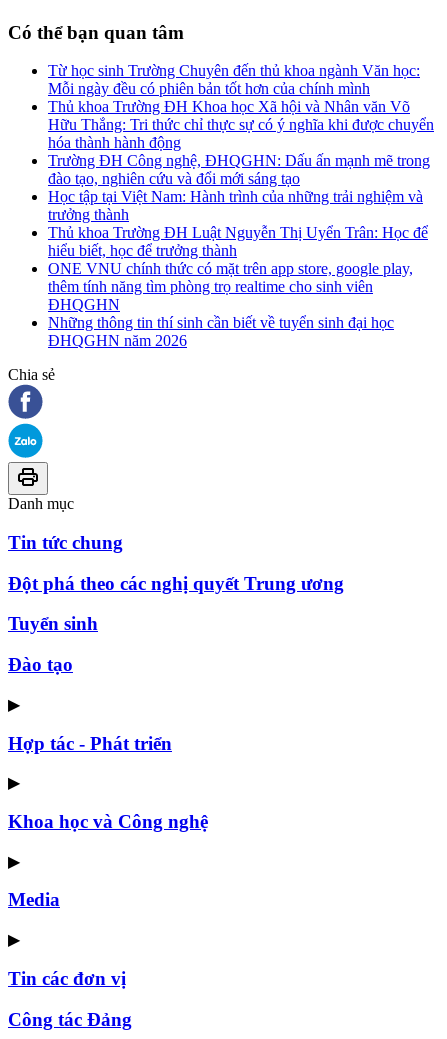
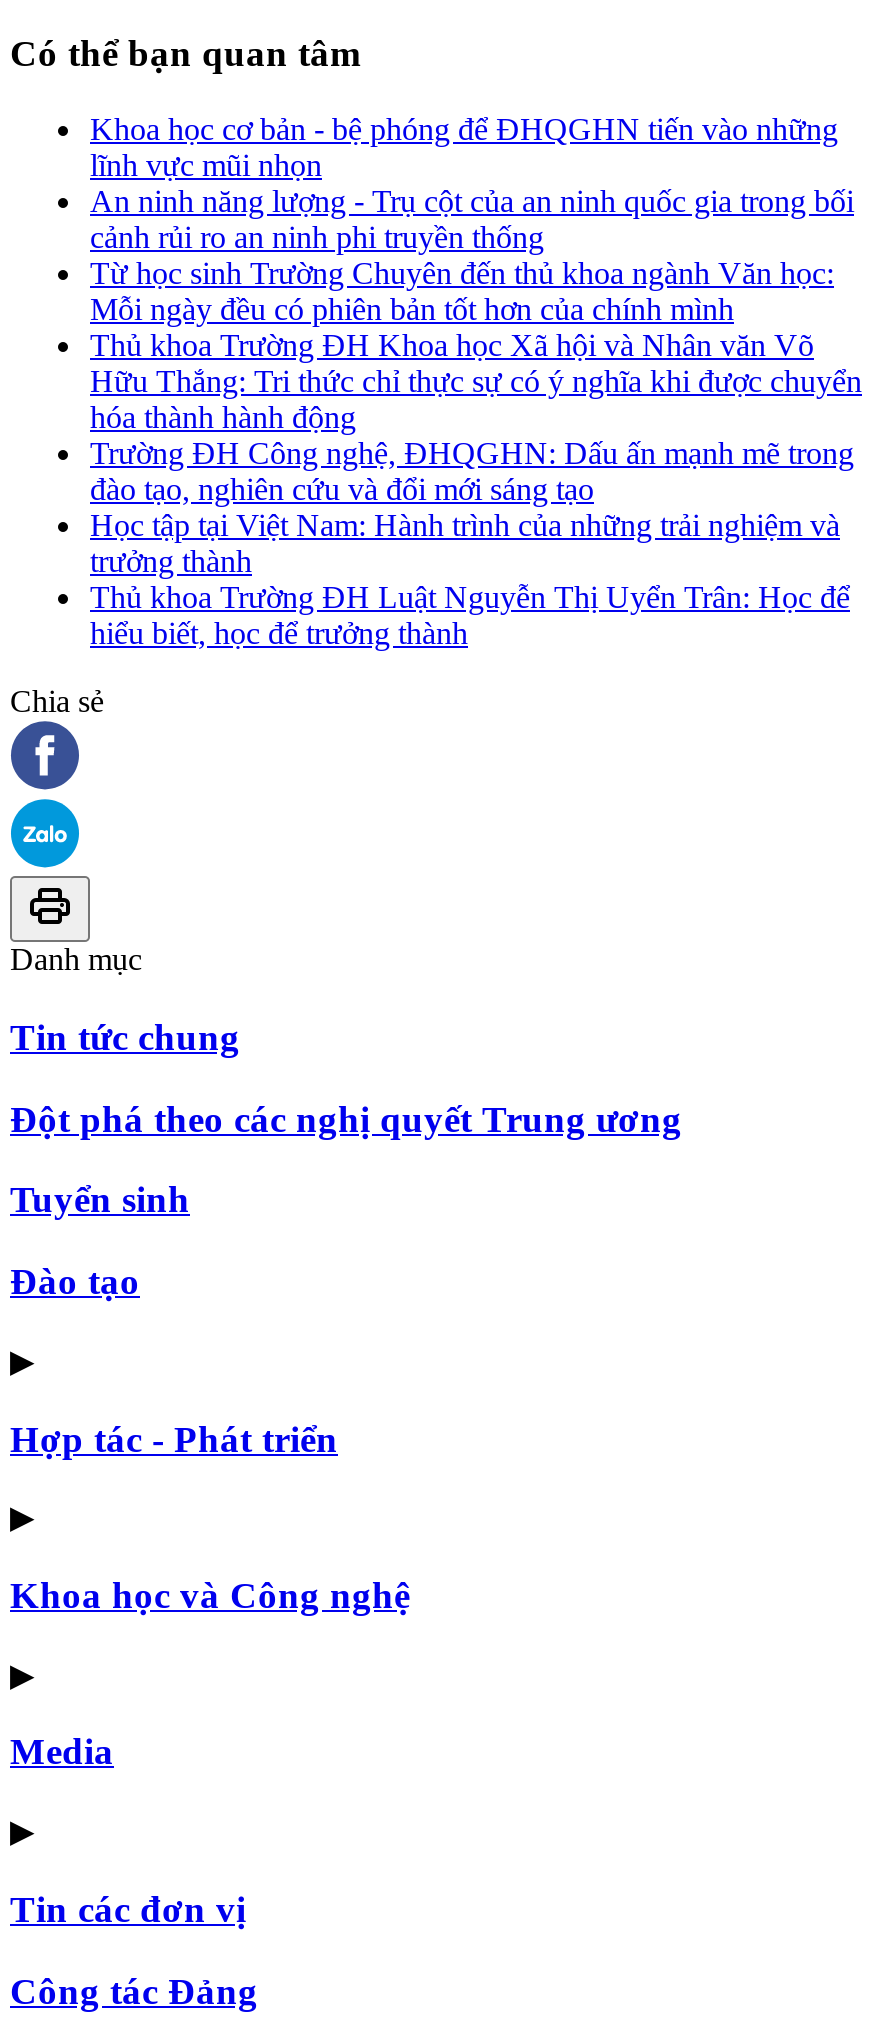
none -> [90,112,854,254] Khoa học cơ bản - bệ phóng để ĐHQGHN tiến vào những | lĩnh vực mũi nhọn | An ninh năng lượng - Trụ cột của an ninh quốc gia trong bối | cảnh rủi ro an ninh phi truyền thống
moved [48,62,434,259] -> [90,256,862,650]: Từ học sinh Trường Chuyên đến thủ khoa ngành Văn học: | Mỗi ngày đều có phiên bản tốt hơn của chính mình | Thủ khoa Trường ĐH Khoa học Xã hội và Nhân văn Võ | ... | Thủ khoa Trường ĐH Luật Nguyễn Thị Uyển Trân: Học để | hiểu biết, học để trưởng thành
[48,260,413,349] ONE VNU chính thức có mặt trên app store, google play, | thêm tính năng tìm phòng trọ realtime cho sinh viên | ĐHQGHN | Những thông tin thí sinh cần biết về tuyển sinh đại học | ĐHQGHN năm 2026 -> none

